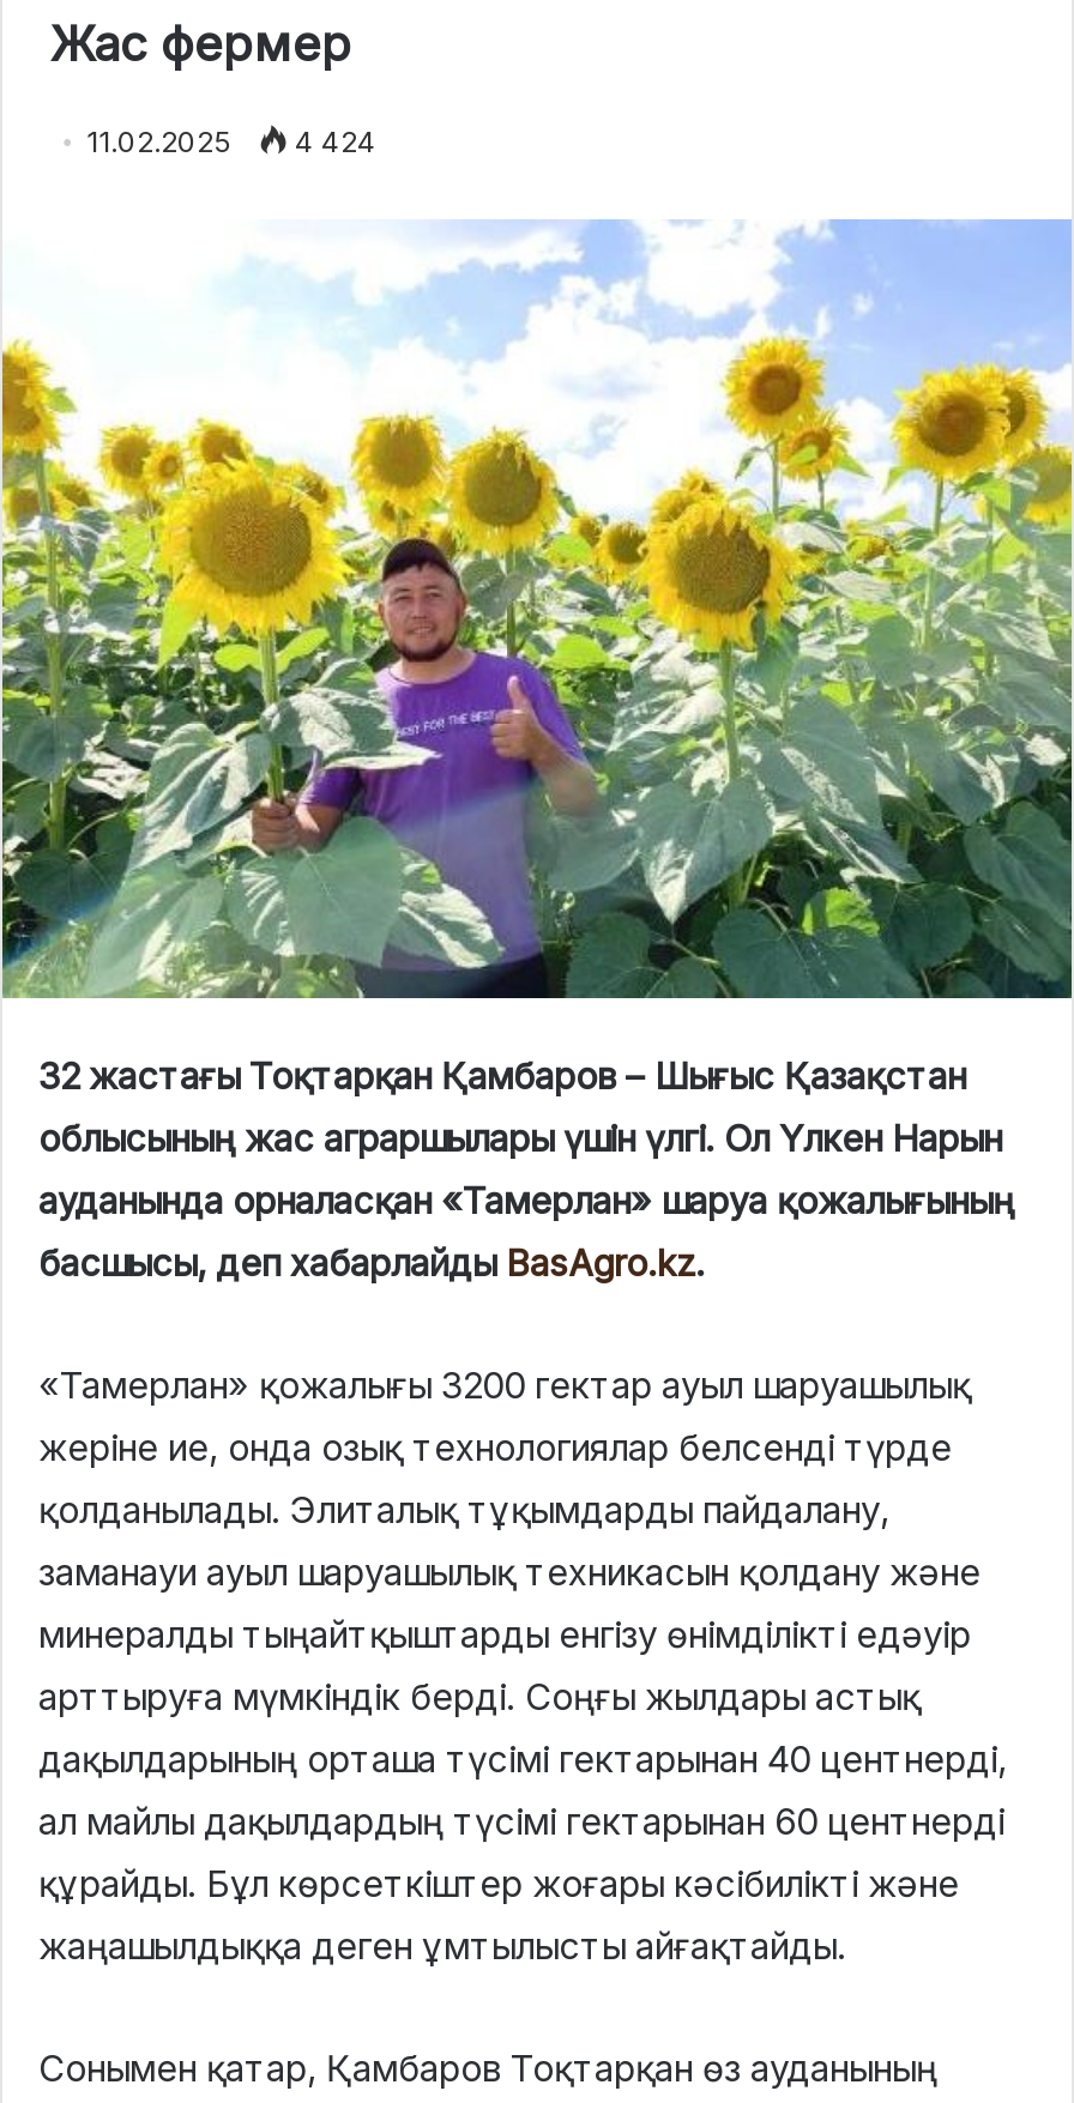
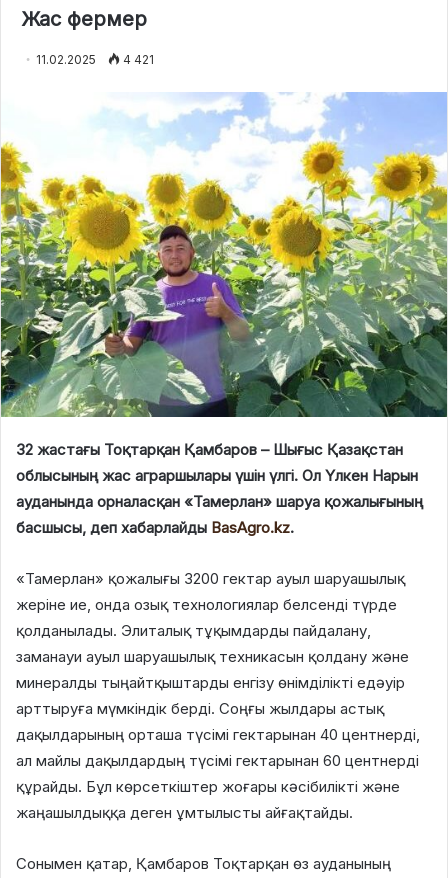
[86,123,376,159] 11.02.2025 4 424 -> [36,52,154,67] 11.02.2025 4 421

